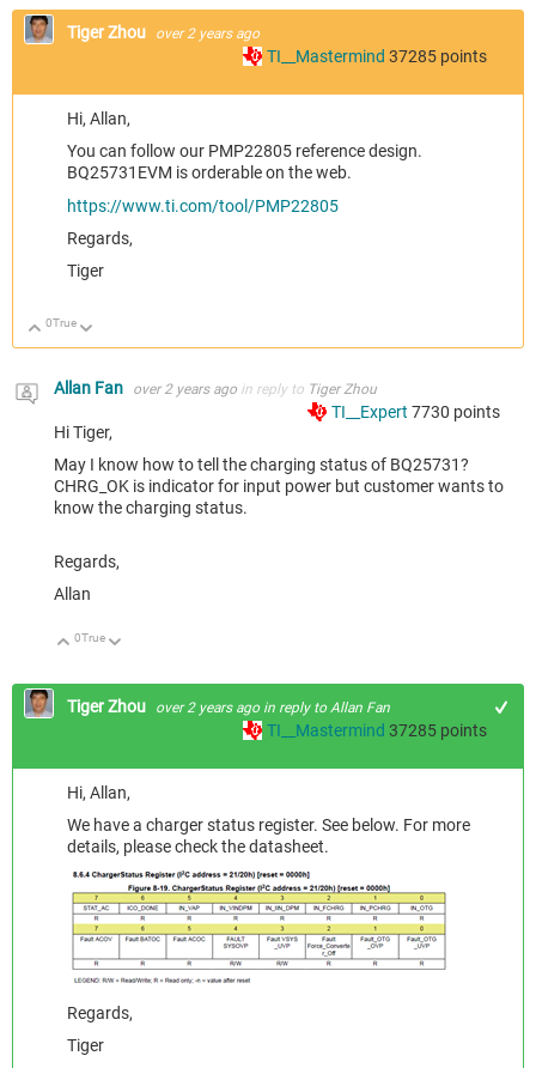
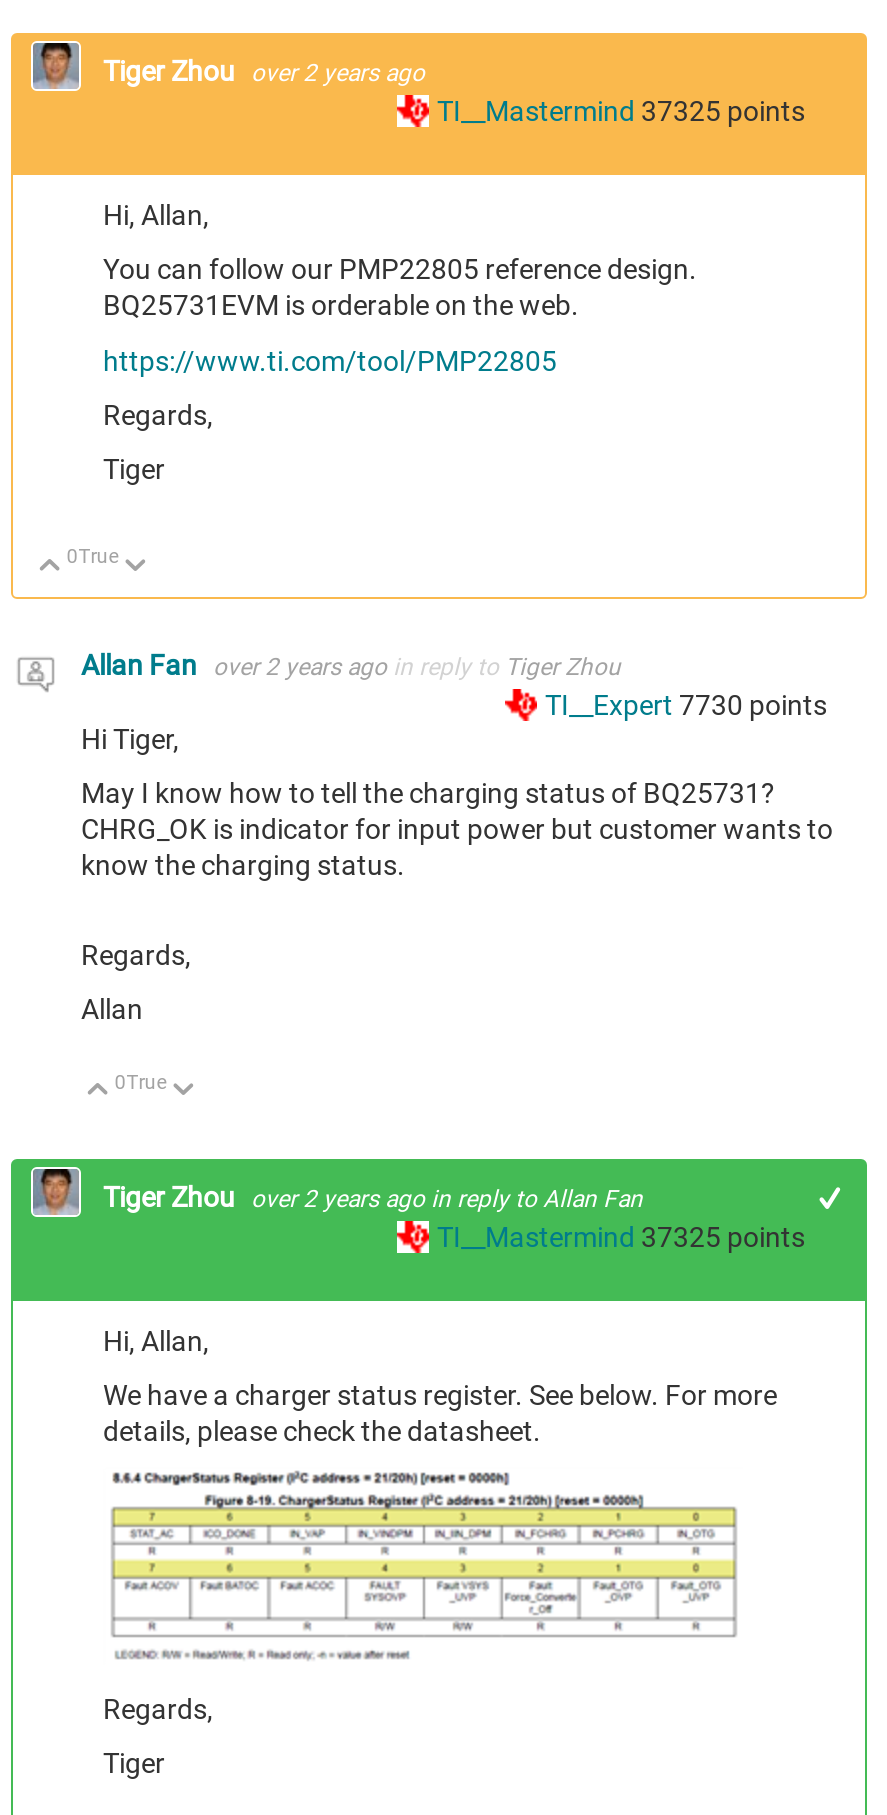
[267,47,487,66] TI__Mastermind 37285 points -> [437,96,805,128] TI__Mastermind 37325 points
[267,721,487,740] TI__Mastermind 37285 points -> [437,1221,805,1253] TI__Mastermind 37325 points

